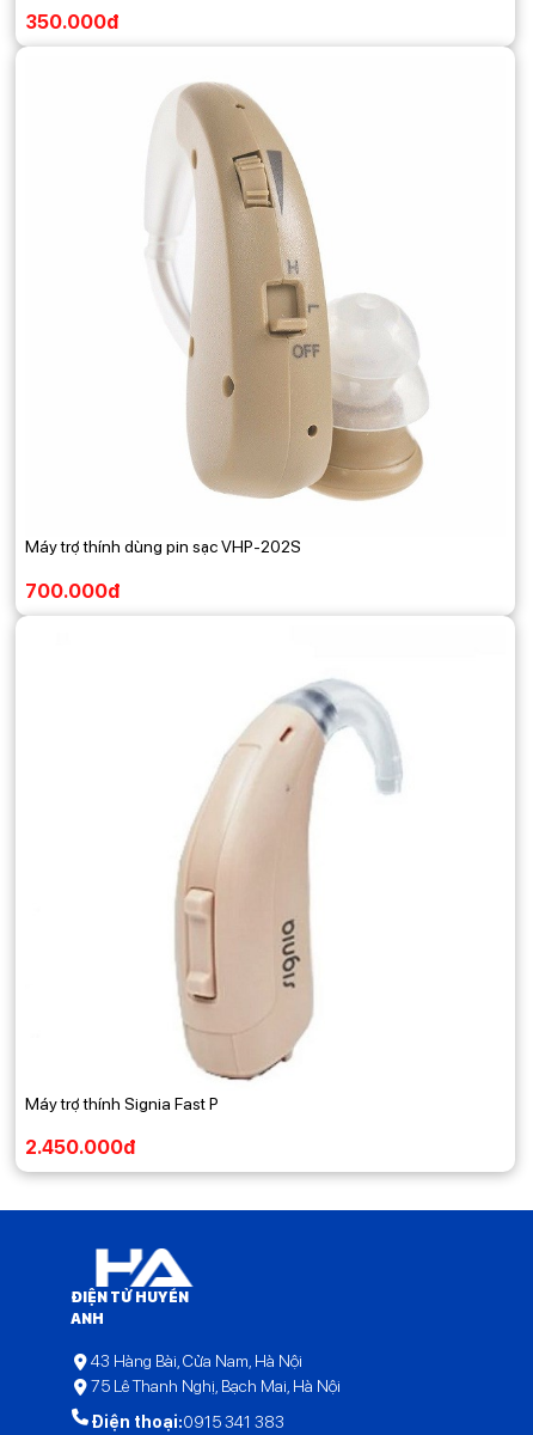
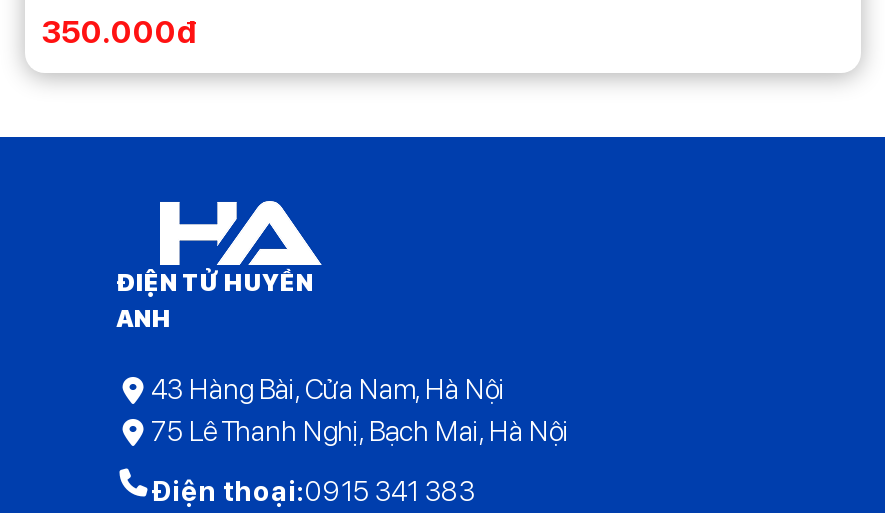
[25,83,427,602] [image] | Máy trợ thính dùng pin sạc VHP-202S | 700.000đ -> none
[25,679,403,1159] [image] | Máy trợ thính Signia Fast P | 2.450.000đ -> none

